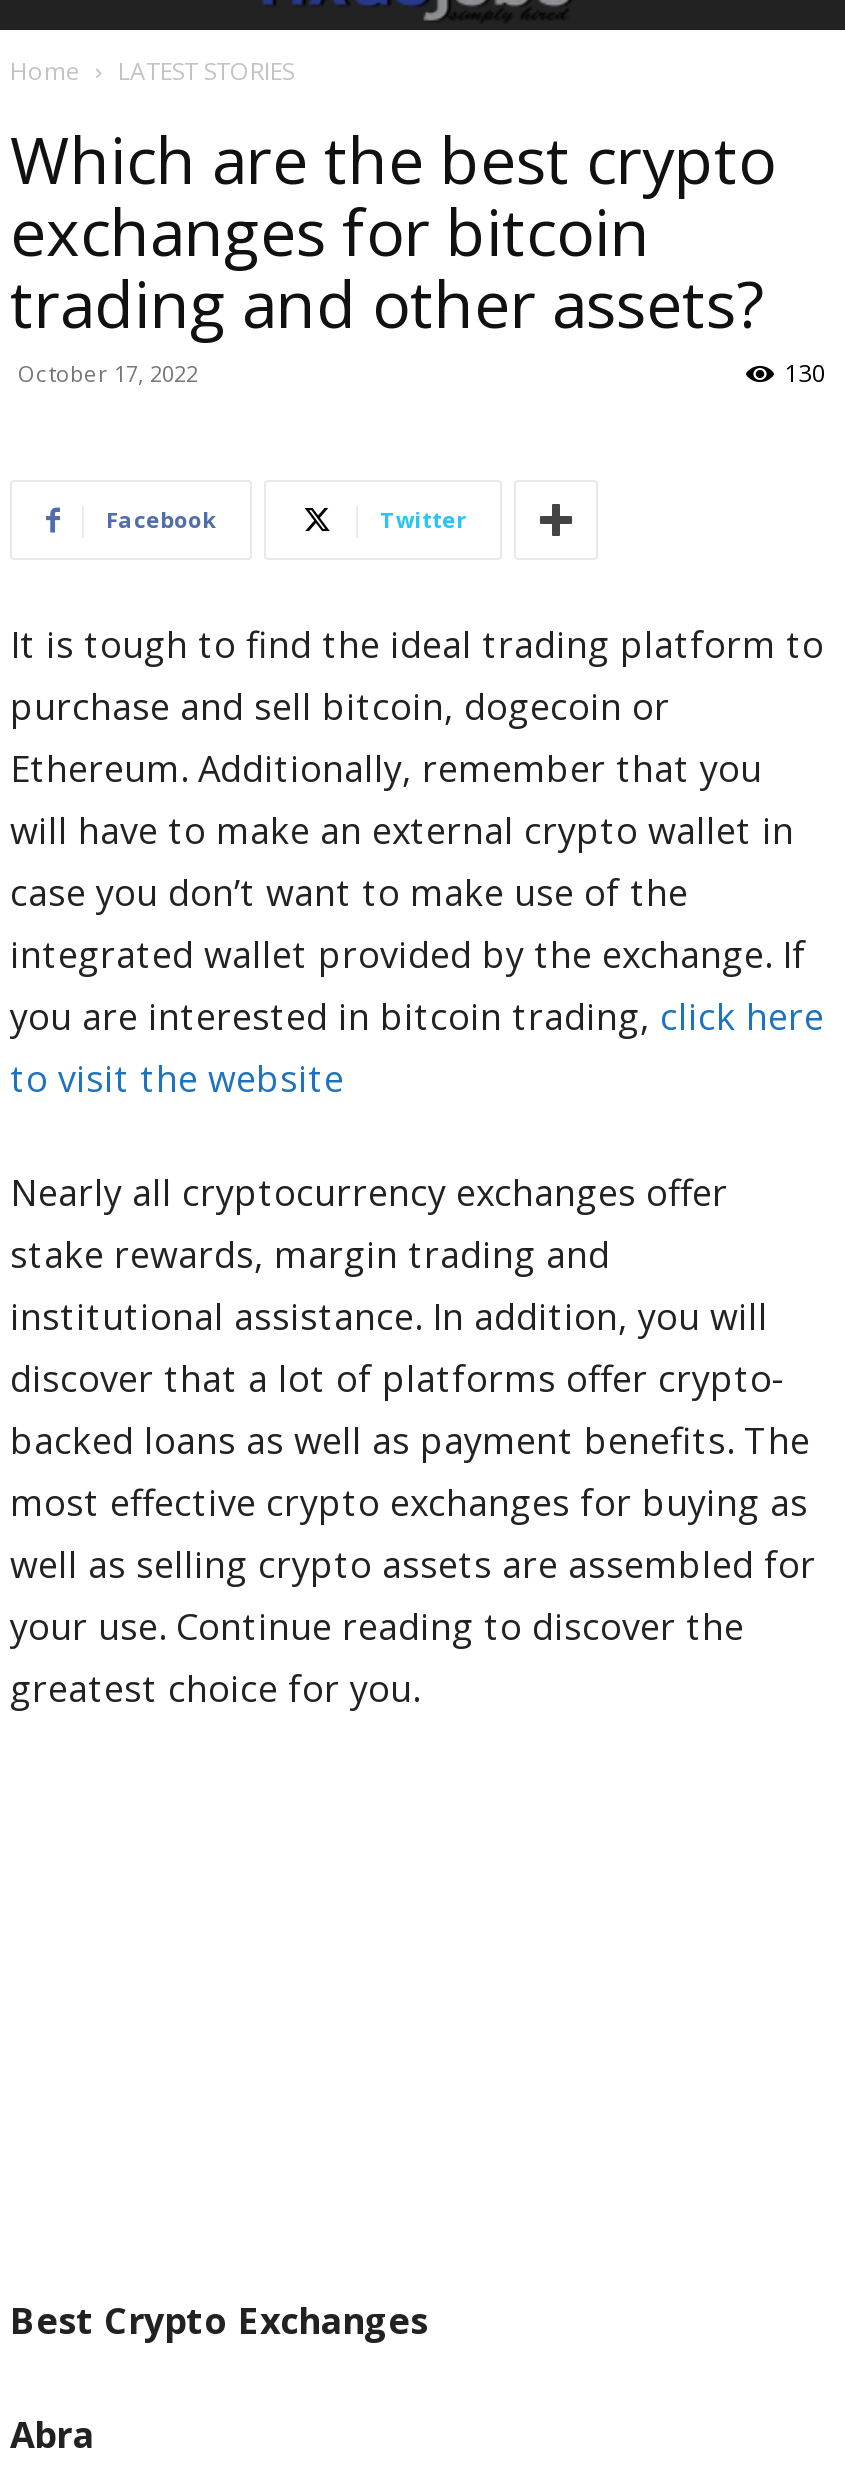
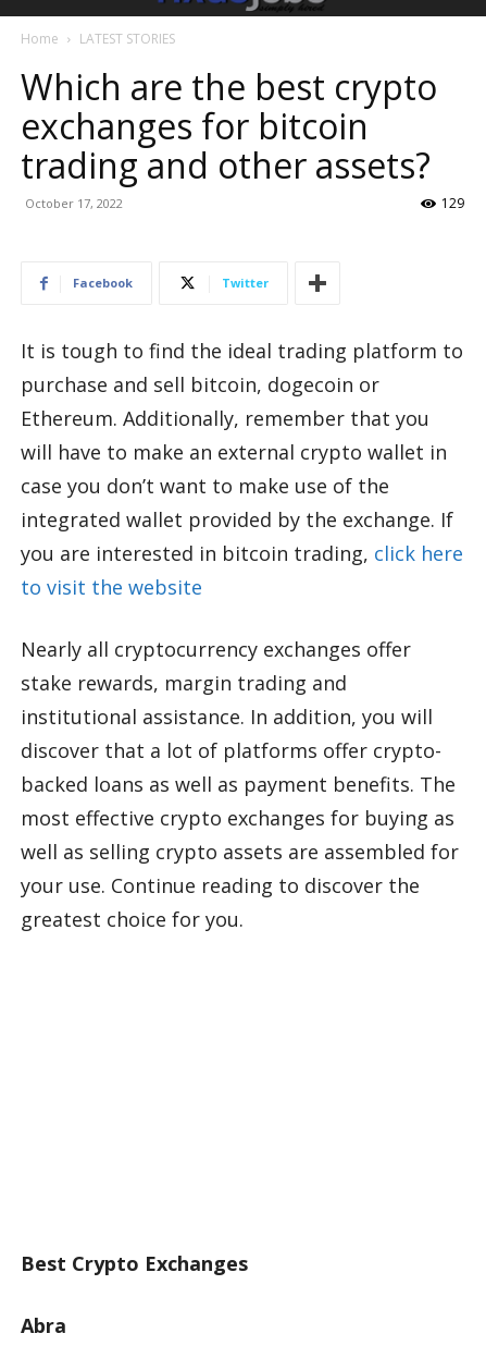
[784,356,826,390] 130 -> [441,194,464,212] 129

